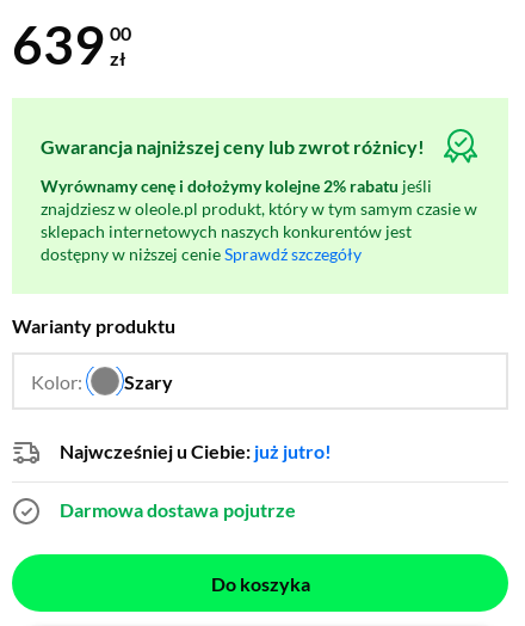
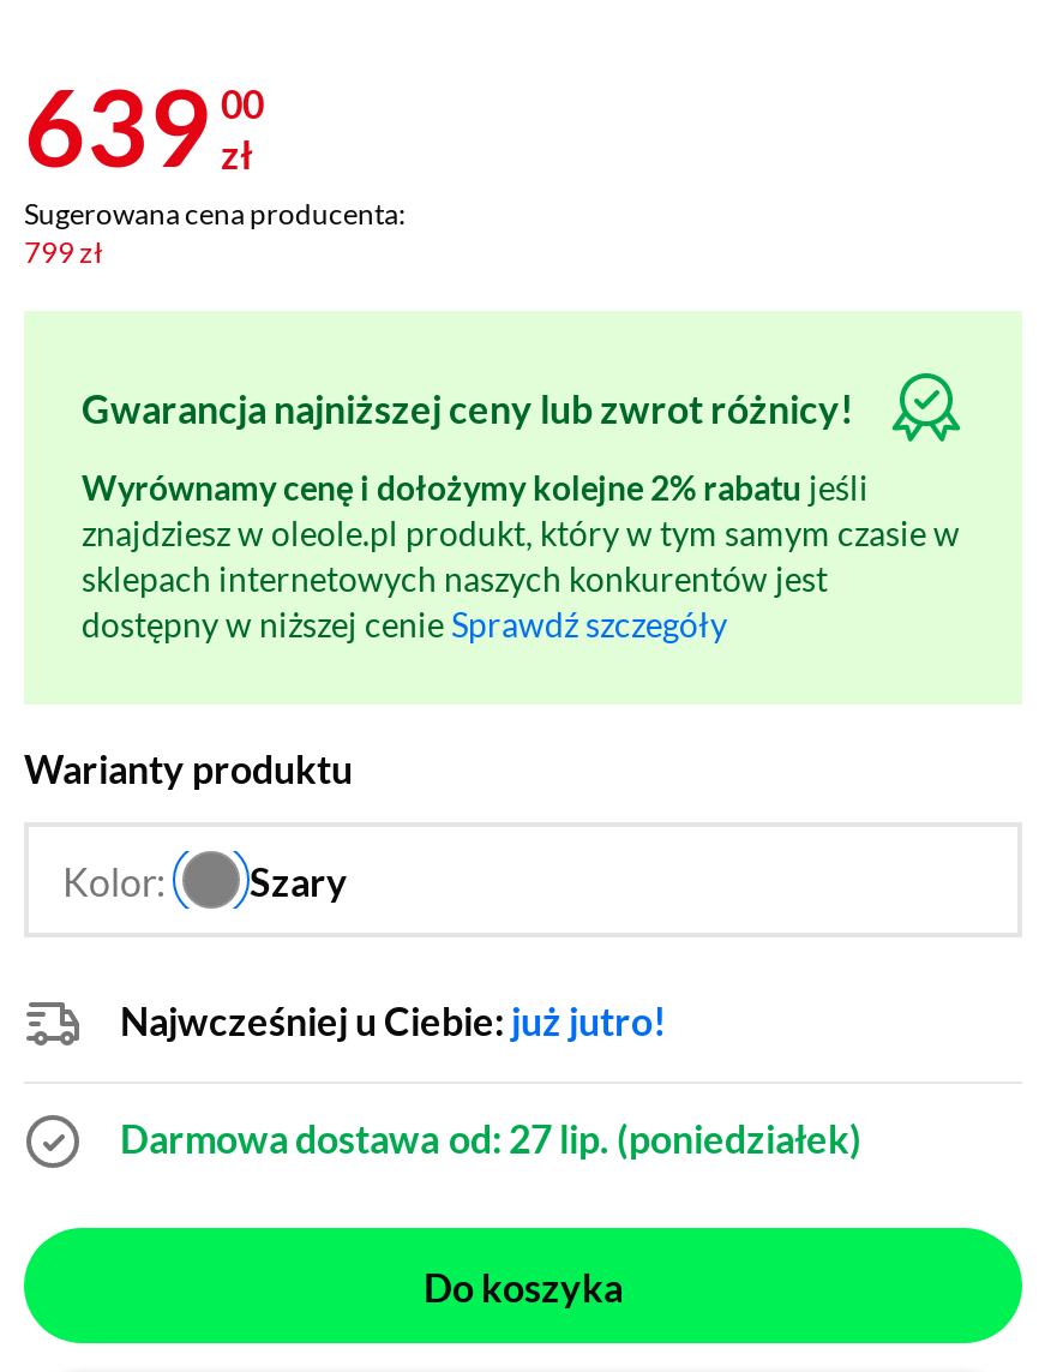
none -> [24,196,406,271] Sugerowana cena producenta: | 799 zł
[60,498,296,521] Darmowa dostawa pojutrze -> [120,1116,861,1161] Darmowa dostawa od: 27 lip. (poniedziałek)

